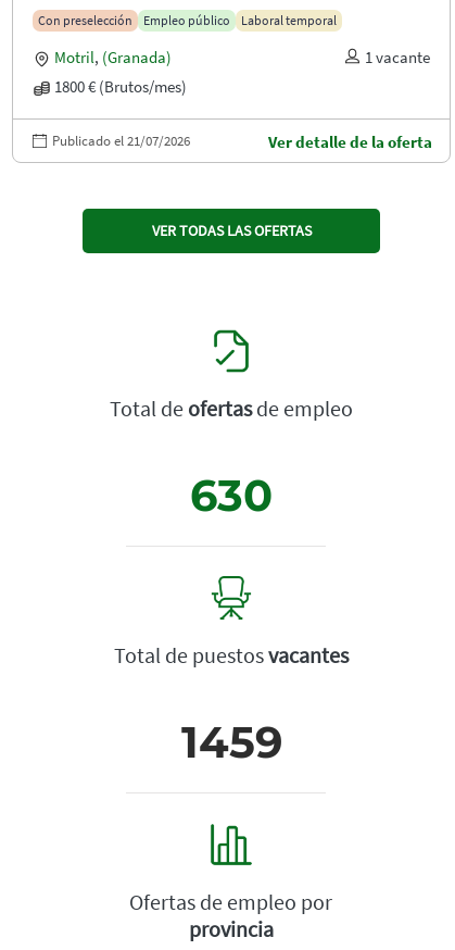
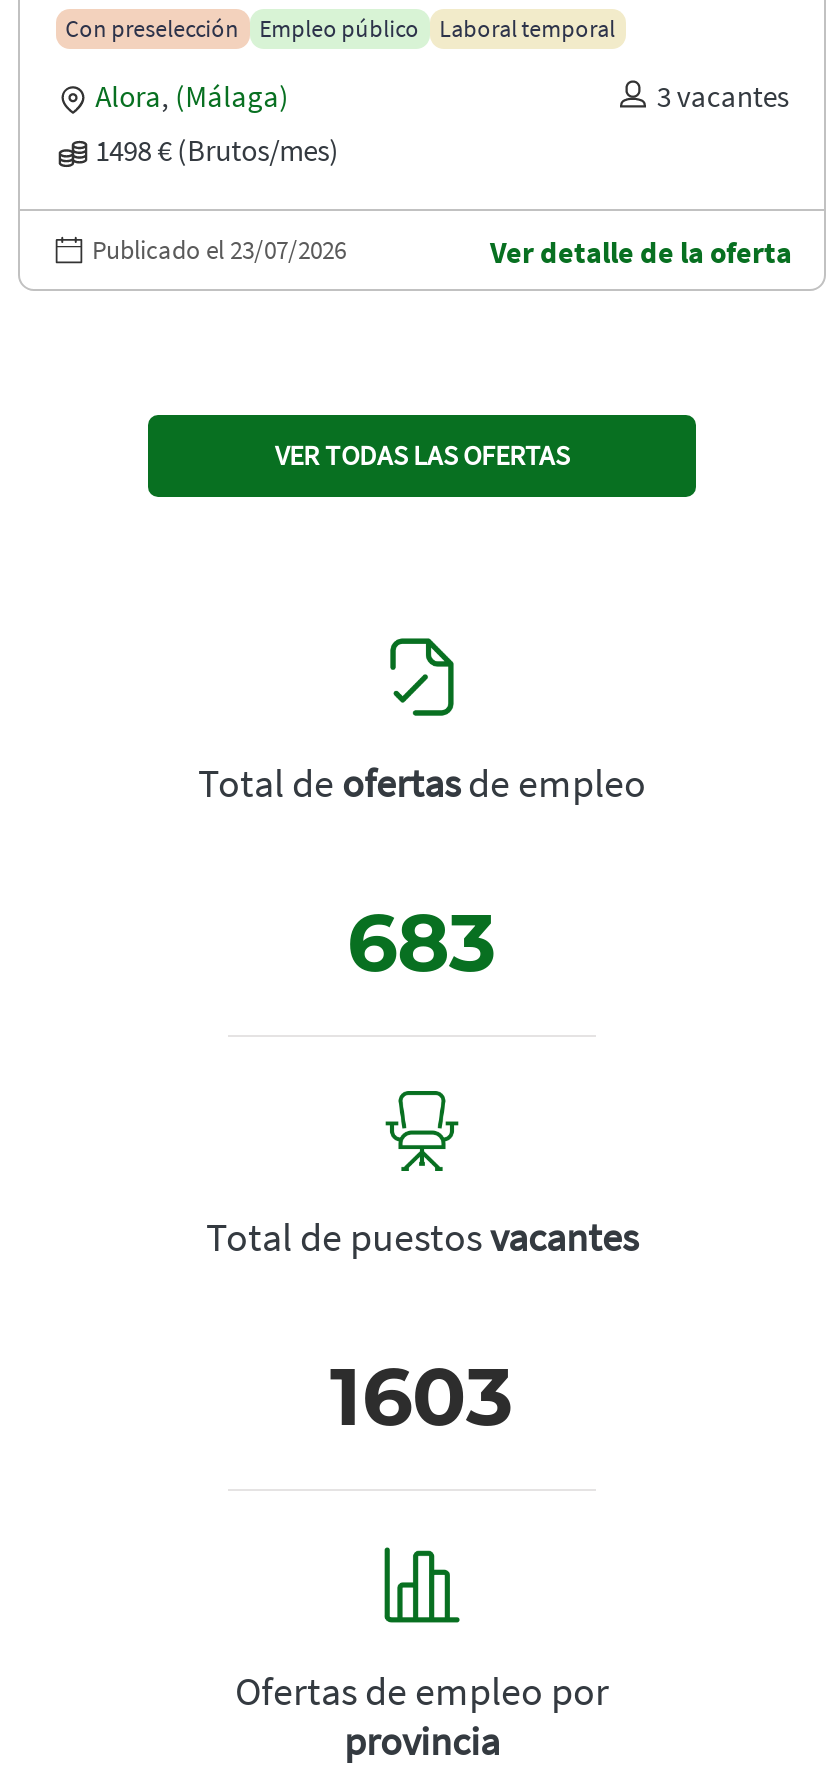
[54,47,430,97] Motril, (Granada) | 1 vacante | 1800 € (Brutos/mes) -> [95,77,789,169] Alora, (Málaga) | 3 vacantes | 1498 € (Brutos/mes)
[52,132,190,150] Publicado el 21/07/2026 -> [92,233,346,267] Publicado el 23/07/2026
[190,469,273,522] 630 -> [347,892,497,990] 683
[181,715,282,769] 1459 -> [330,1346,514,1444] 1603

